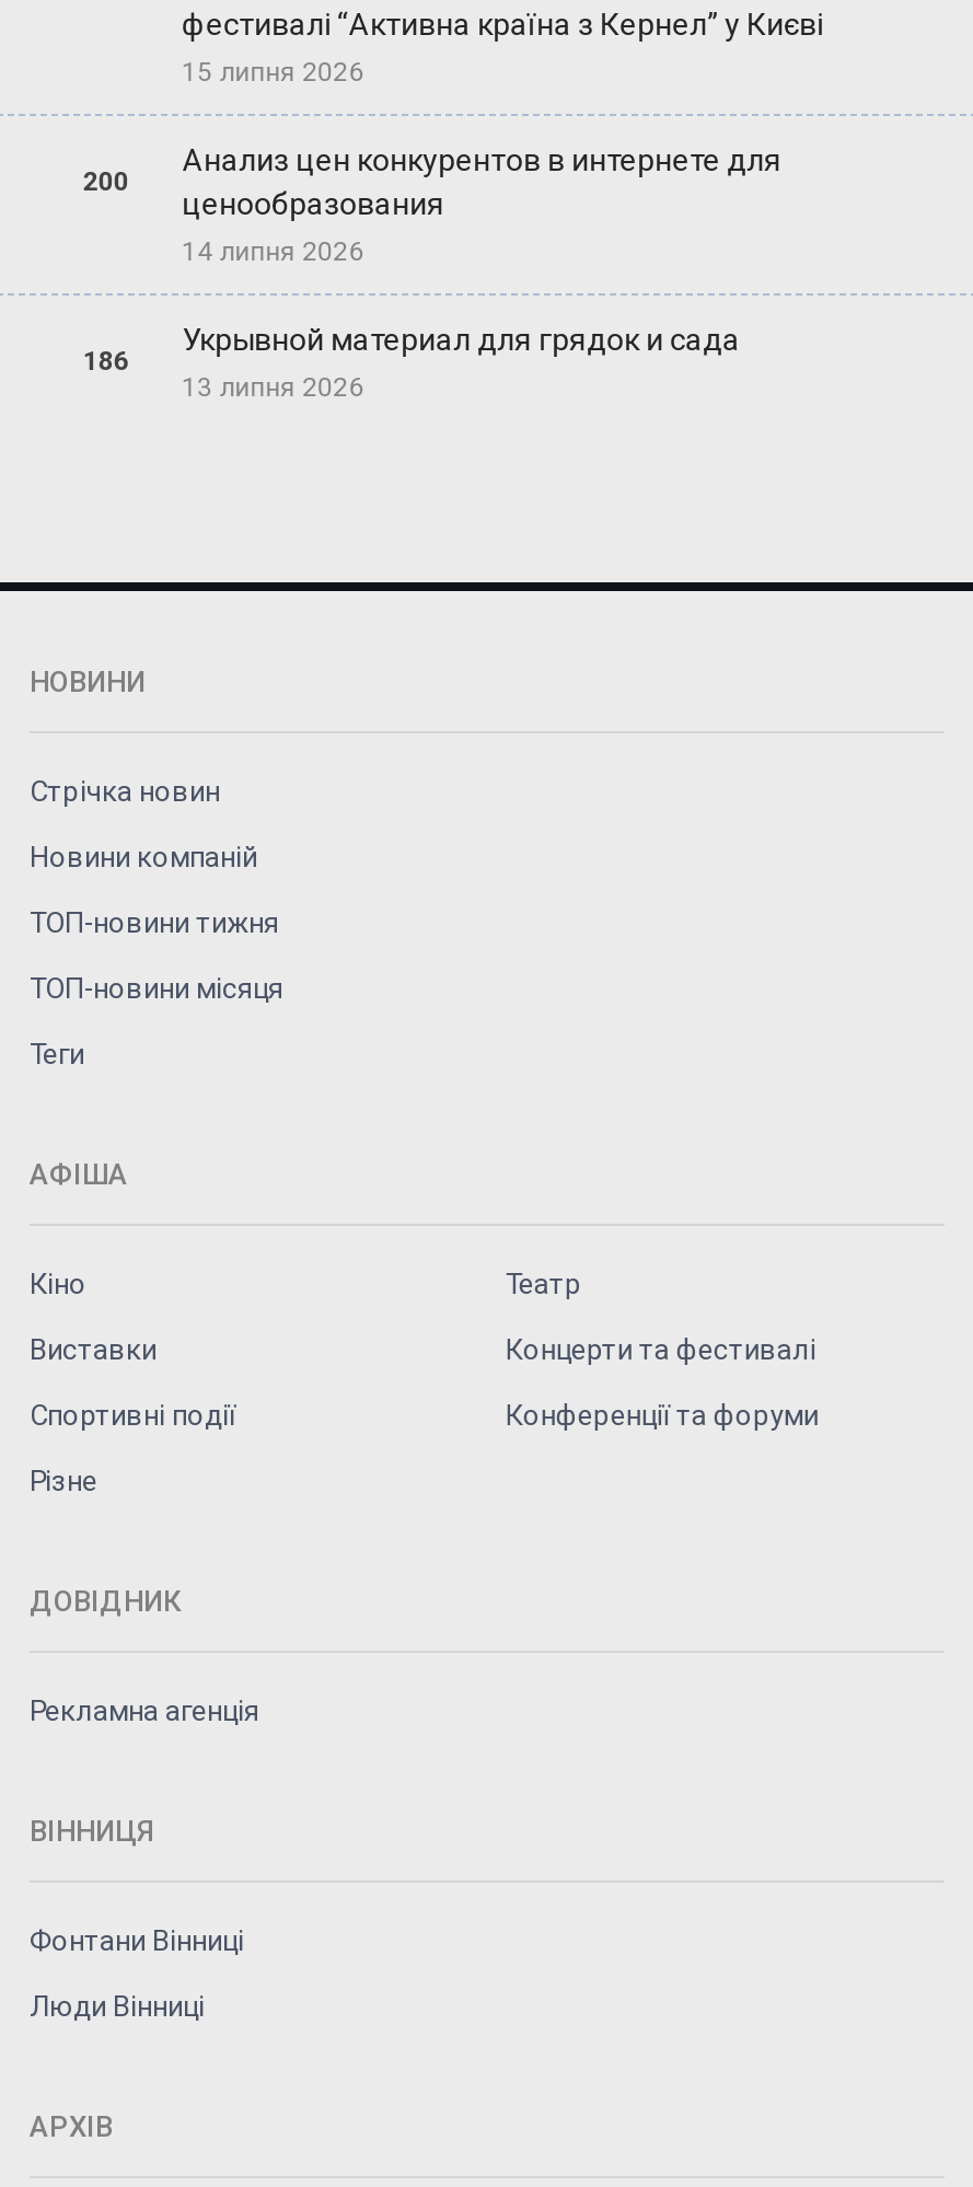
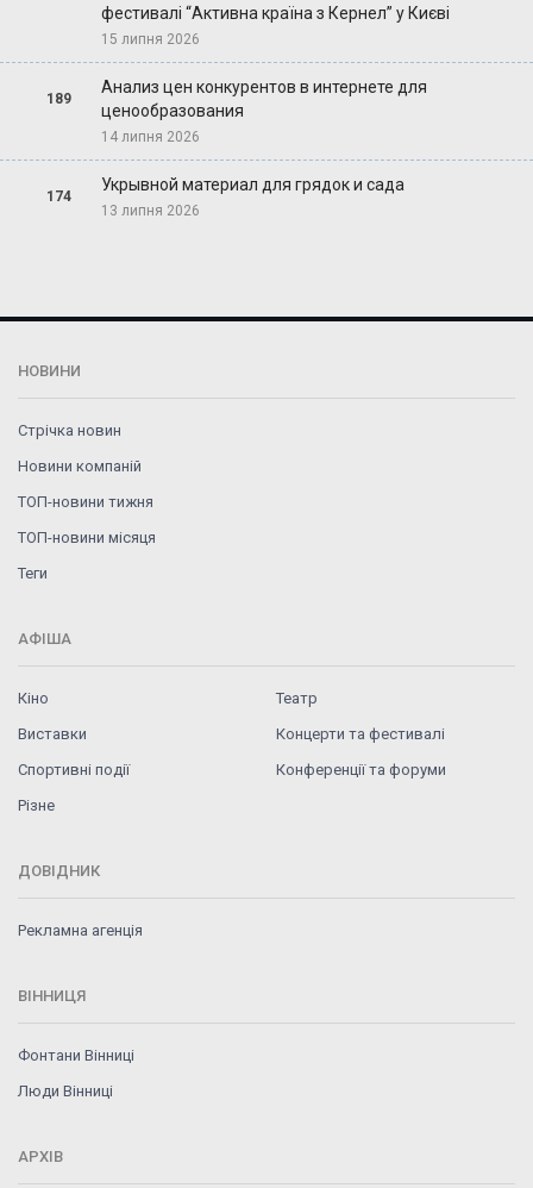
[83,166,129,196] 200 -> [47,90,72,107] 189
[83,345,129,376] 186 -> [47,188,72,204] 174

